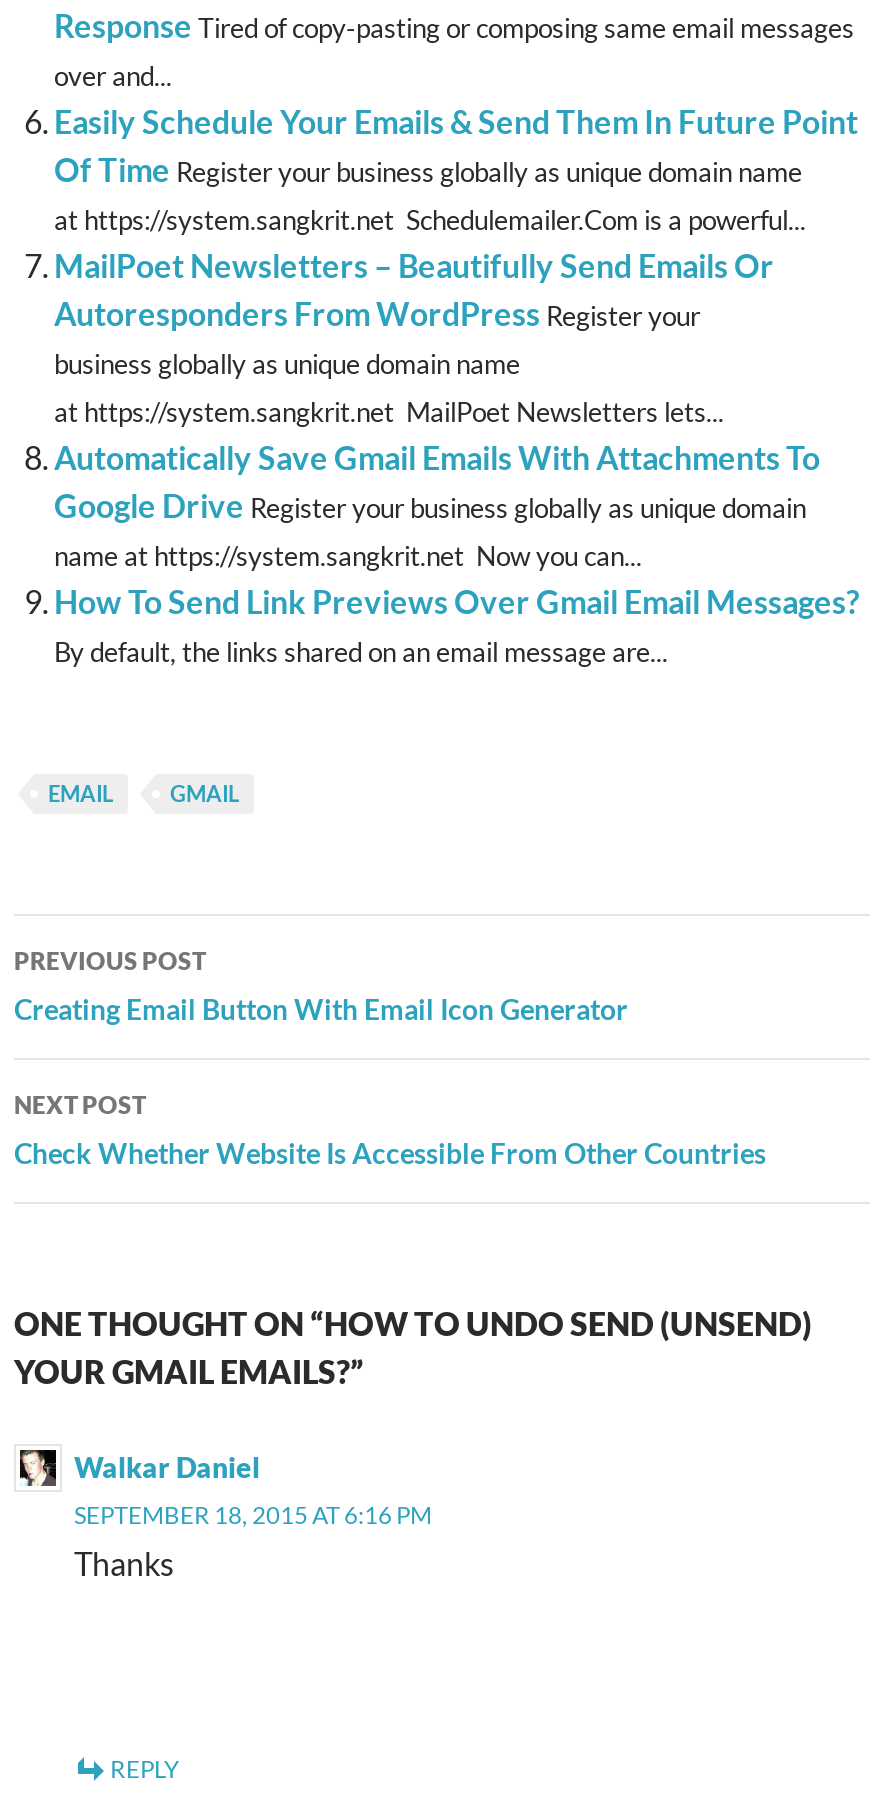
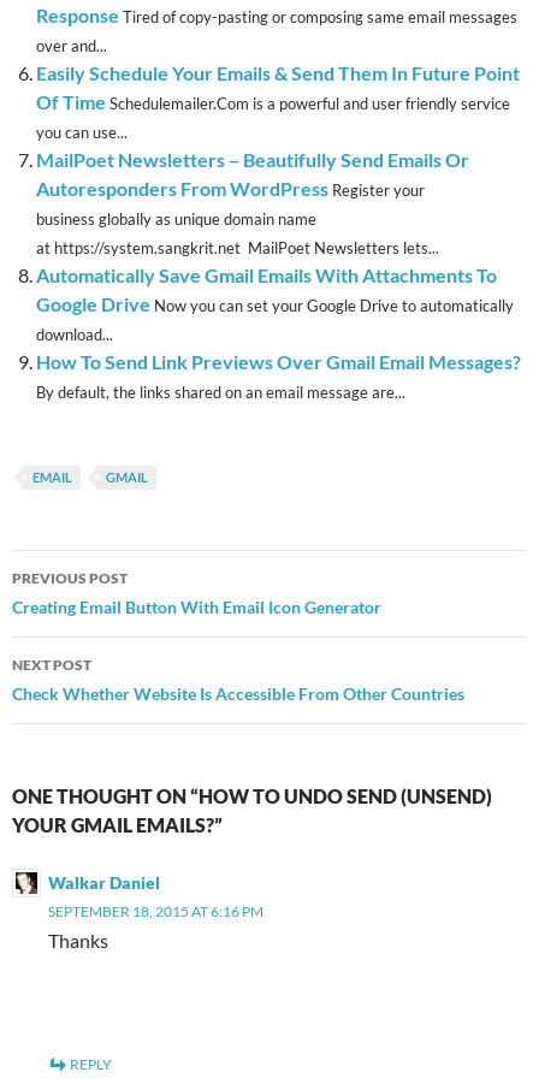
[54,150,806,236] Of Time Register your business globally as unique domain name | at https://system.sangkrit.net Schedulemailer.Com is a powerful... -> [36,90,510,142] Of Time Schedulemailer.Com is a powerful and user friendly service | you can use...
[54,486,806,572] Google Drive Register your business globally as unique domain | name at https://system.sangkrit.net Now you can... -> [36,292,514,344] Google Drive Now you can set your Google Drive to automatically | download...

